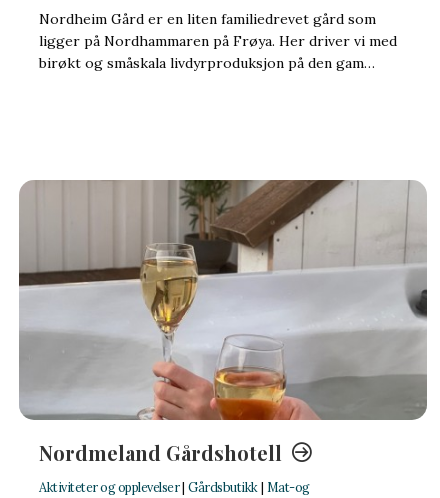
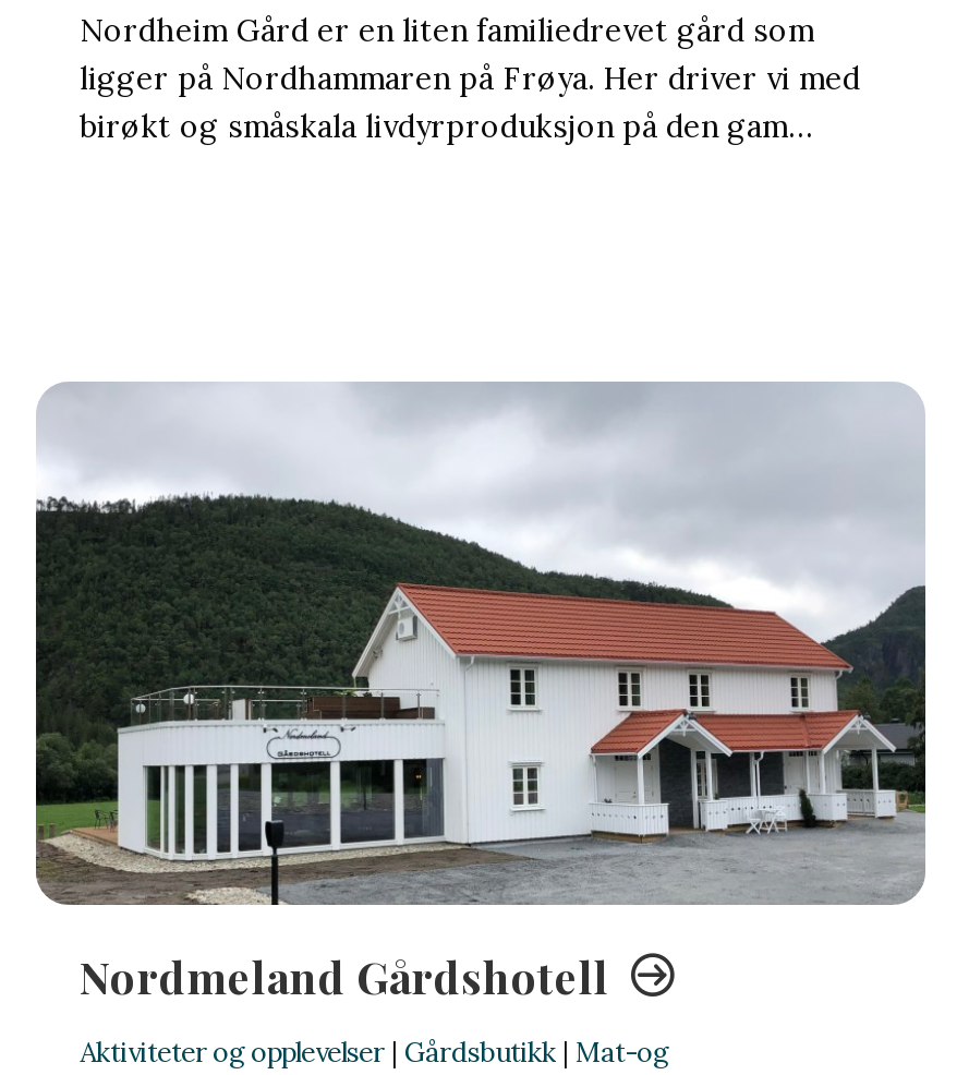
[18,179,427,421] [image] -> [34,382,928,907] [image]

